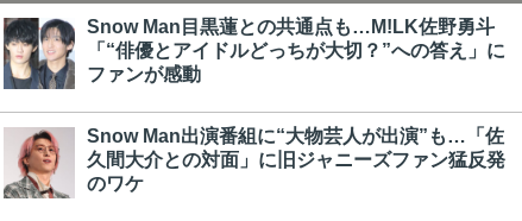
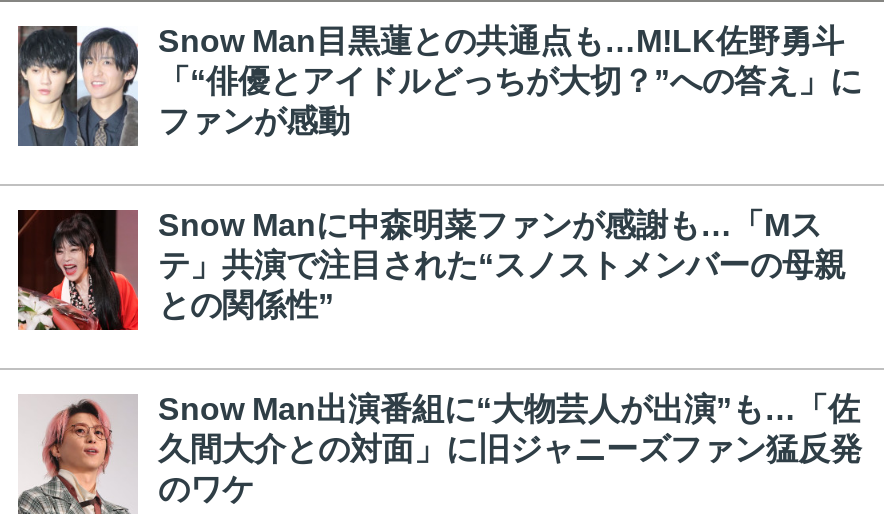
none -> [16,208,846,330] [image] | Snow Manに中森明菜ファンが感謝も…「Mス | テ」共演で注目された“スノストメンバーの母親 | との関係性”

